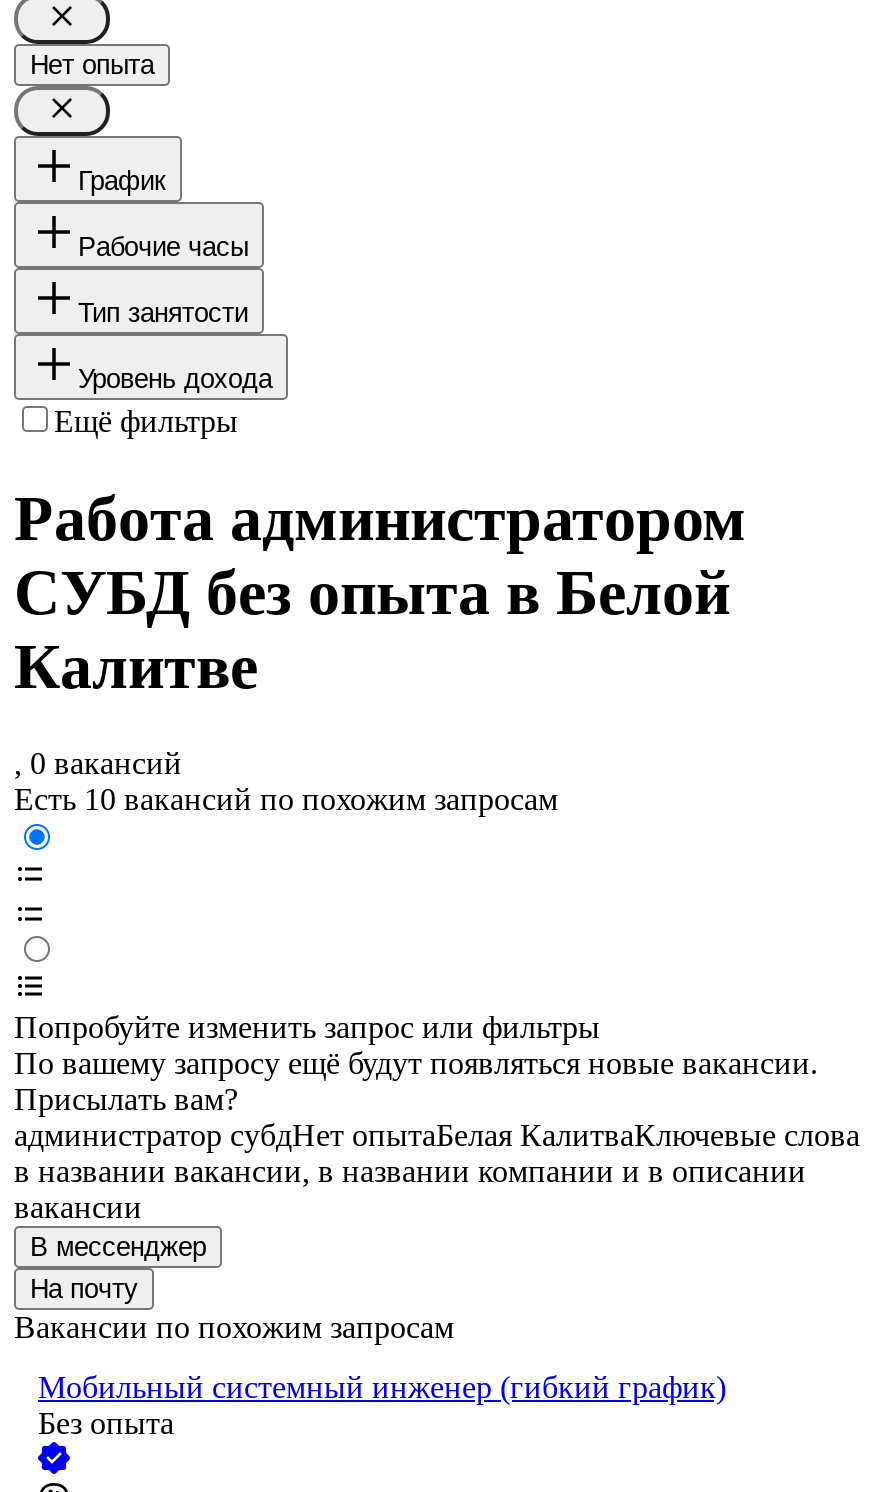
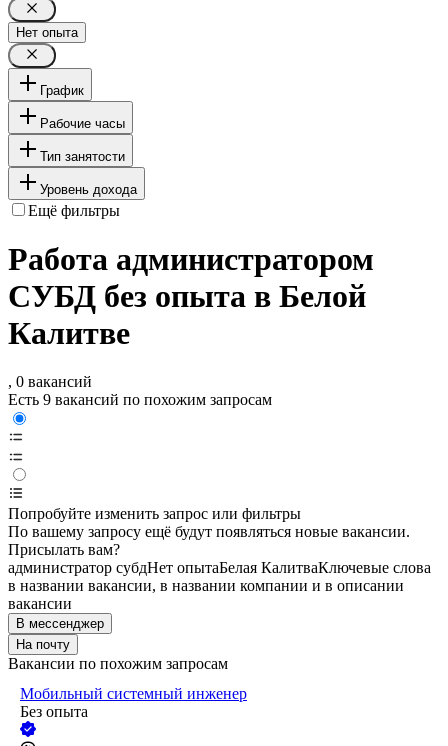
[14,783,558,817] Есть 10 вакансий по похожим запросам -> [8,391,272,408] Есть 9 вакансий по похожим запросам
[38,1371,726,1405] Мобильный системный инженер (гибкий график) -> [20,685,247,702] Мобильный системный инженер

